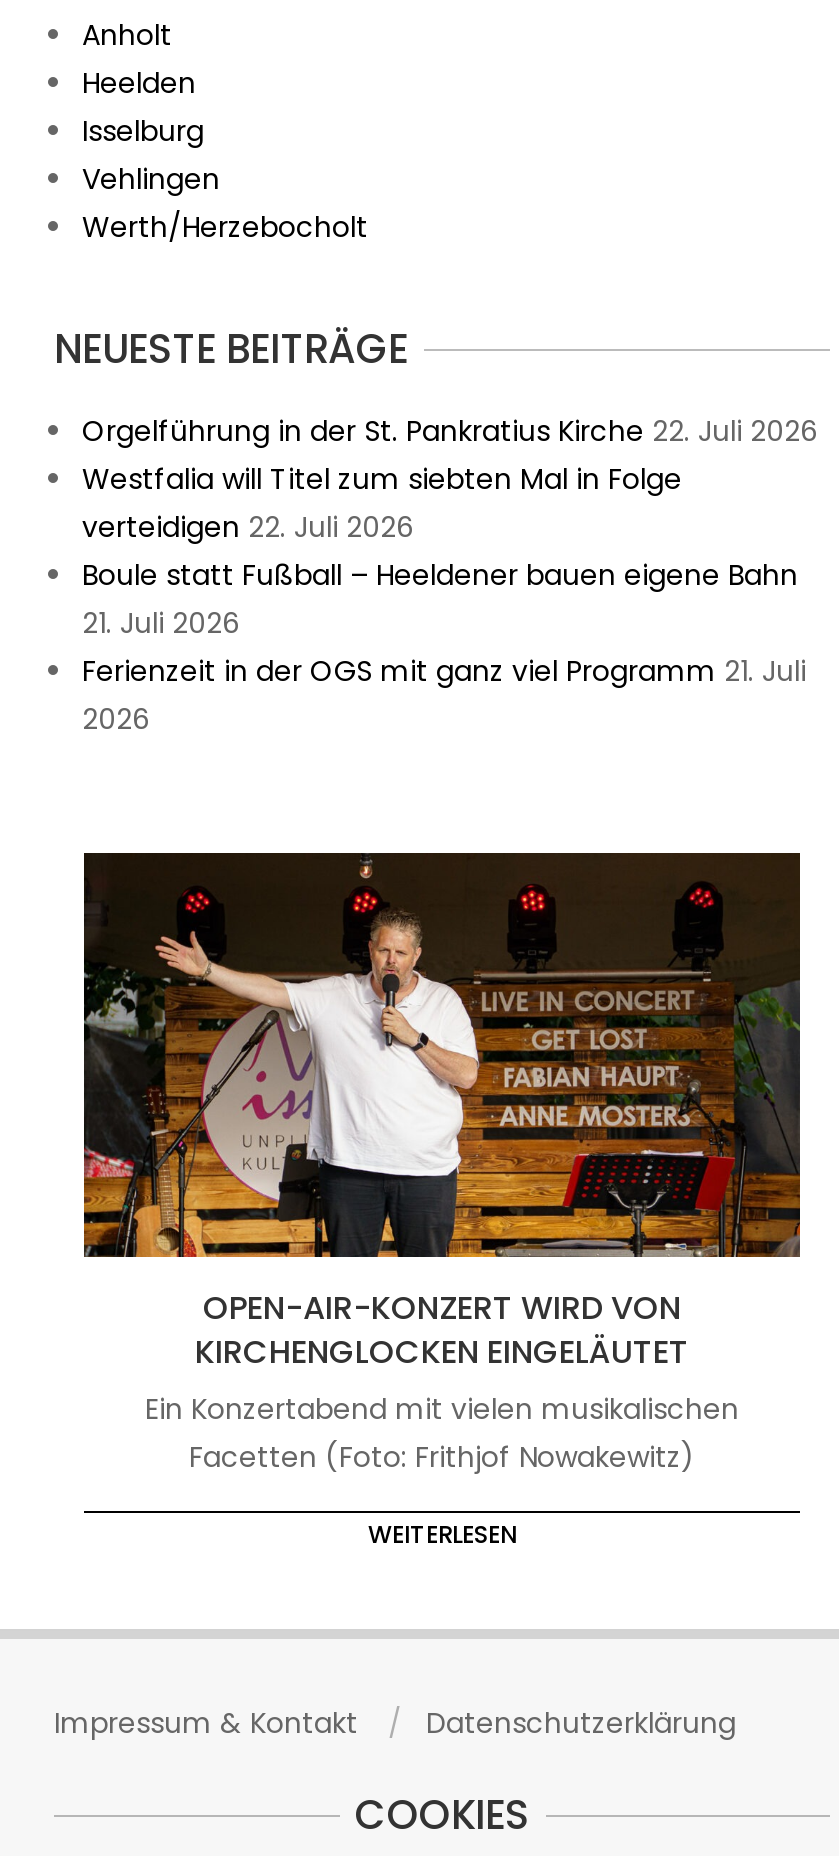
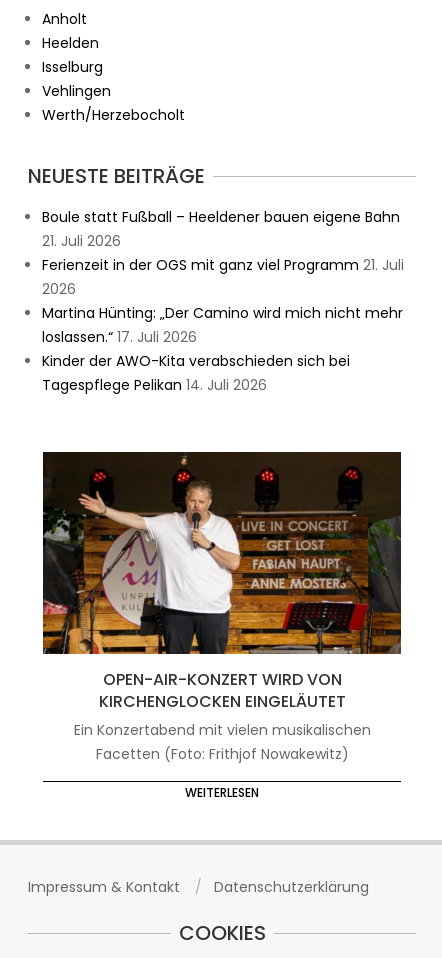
[82,412,818,548] Orgelführung in der St. Pankratius Kirche 22. Juli 2026 | Westfalia will Titel zum siebten Mal in Folge | verteidigen 22. Juli 2026 -> none
moved [82,556,806,740] -> [42,207,404,299]: Boule statt Fußball – Heeldener bauen eigene Bahn | 21. Juli 2026 | Ferienzeit in der OGS mit ganz viel Programm 21. Juli | 2026
none -> [42,303,403,395] Martina Hünting: „Der Camino wird mich nicht mehr | loslassen.“ 17. Juli 2026 | Kinder der AWO-Kita verabschieden sich bei | Tagespflege Pelikan 14. Juli 2026

